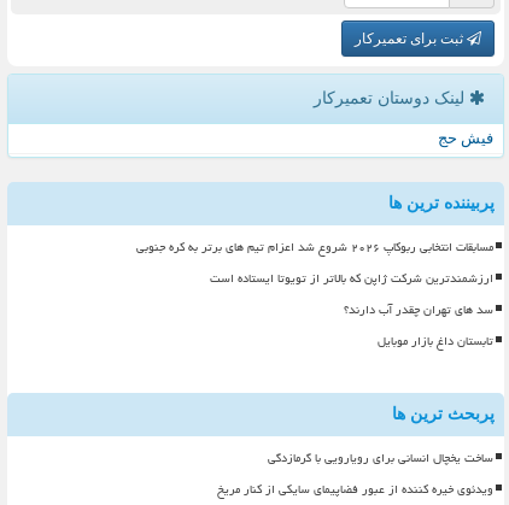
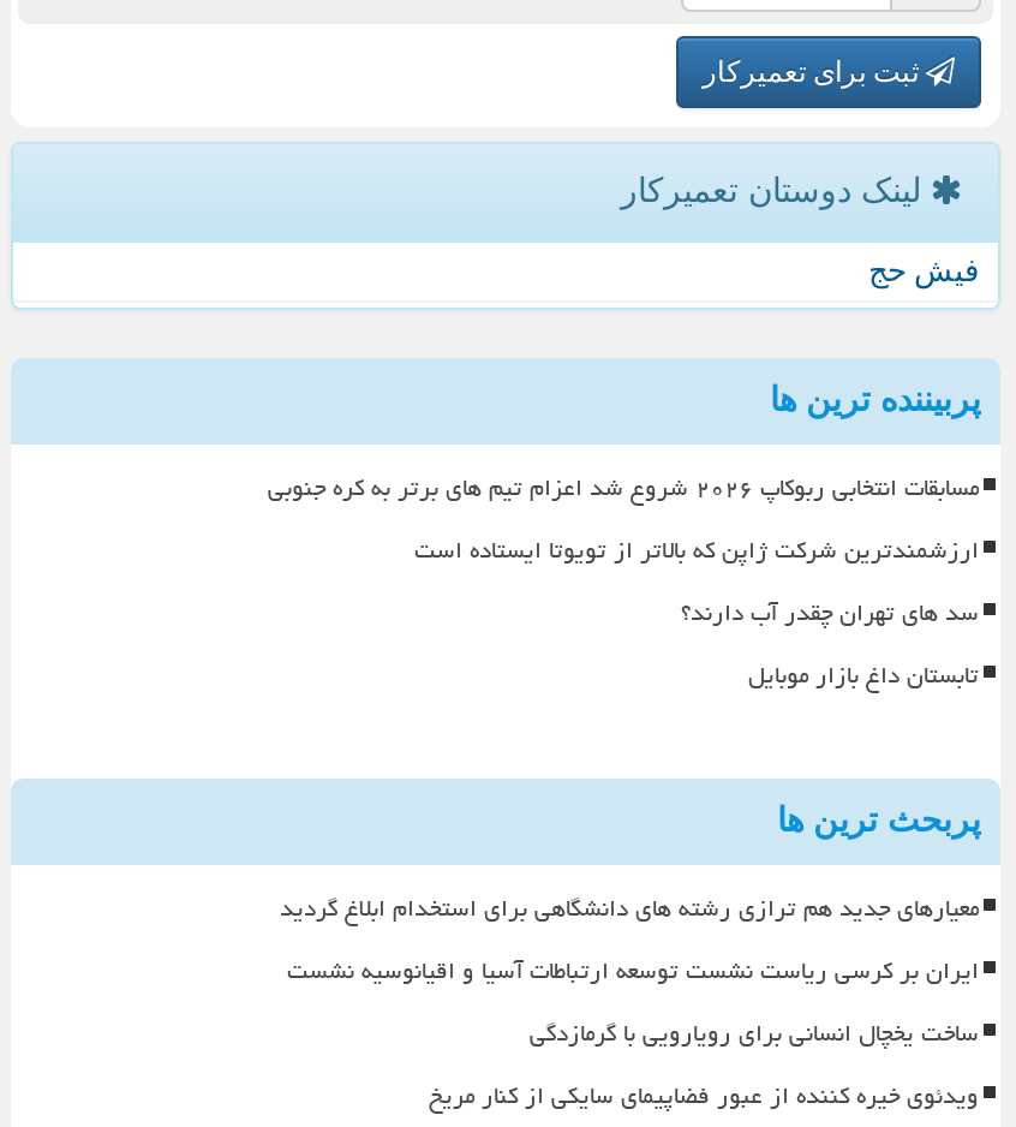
none -> [280,884,979,994] معیارهای جدید هم ترازی رشته های دانشگاهی برای استخدام ابلاغ گردید | ایران بر کرسی ریاست نشست توسعه ارتباطات آسیا و اقیانوسیه نشست

